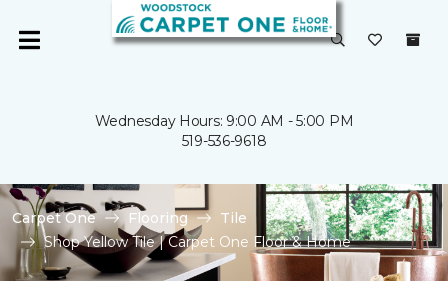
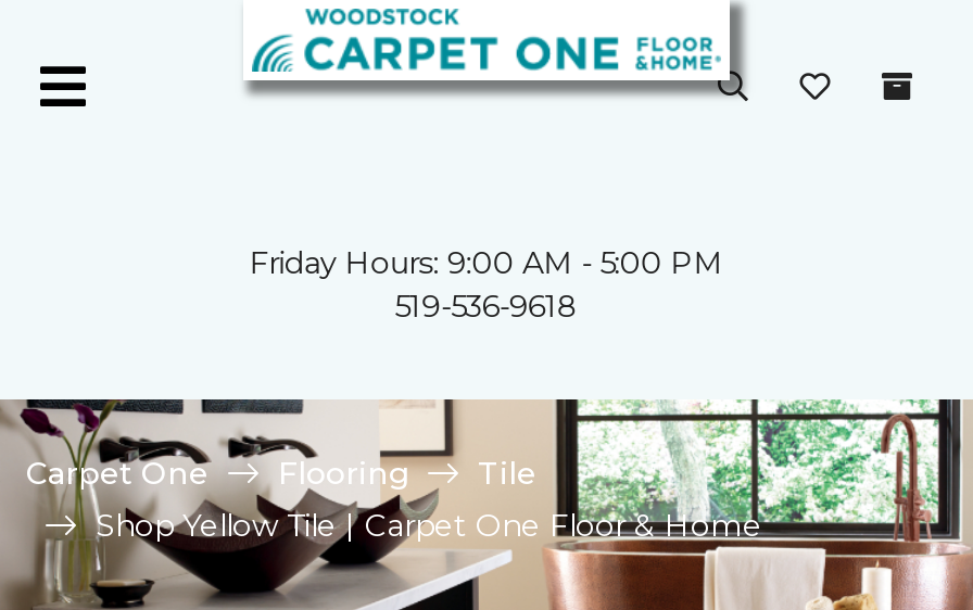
[95,112,353,130] Wednesday Hours: 9:00 AM - 5:00 PM -> [249,243,724,282] Friday Hours: 9:00 AM - 5:00 PM

